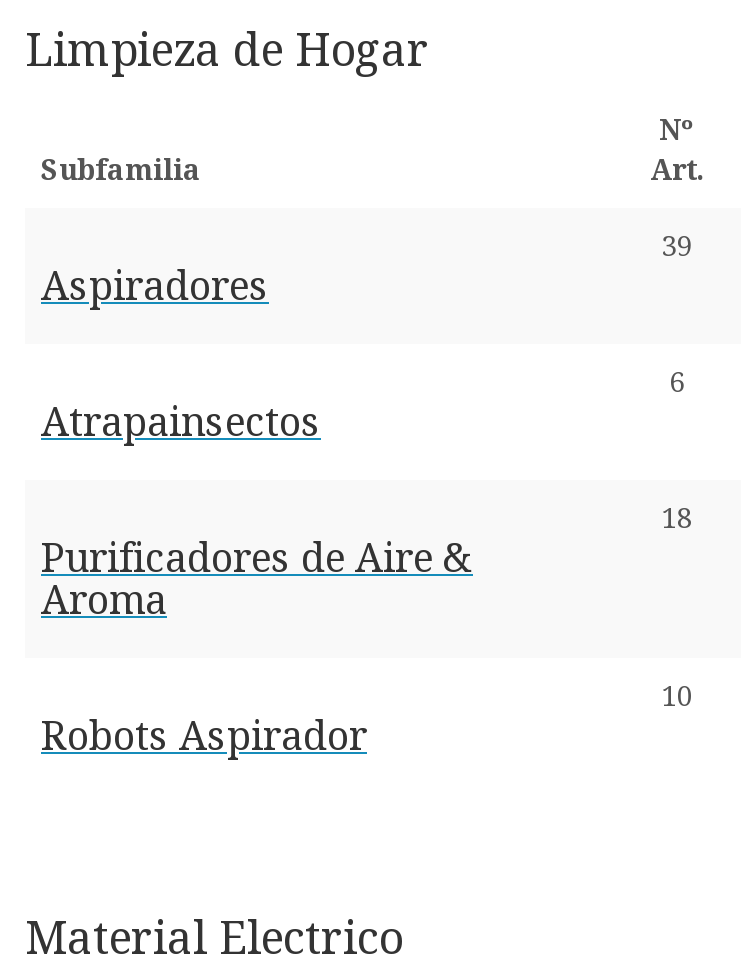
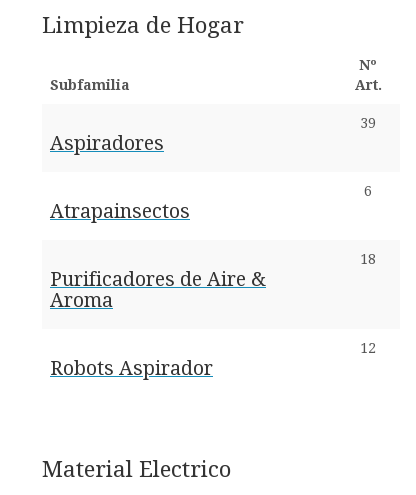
[661,680,693,712] 10 -> [360,340,376,356] 12

